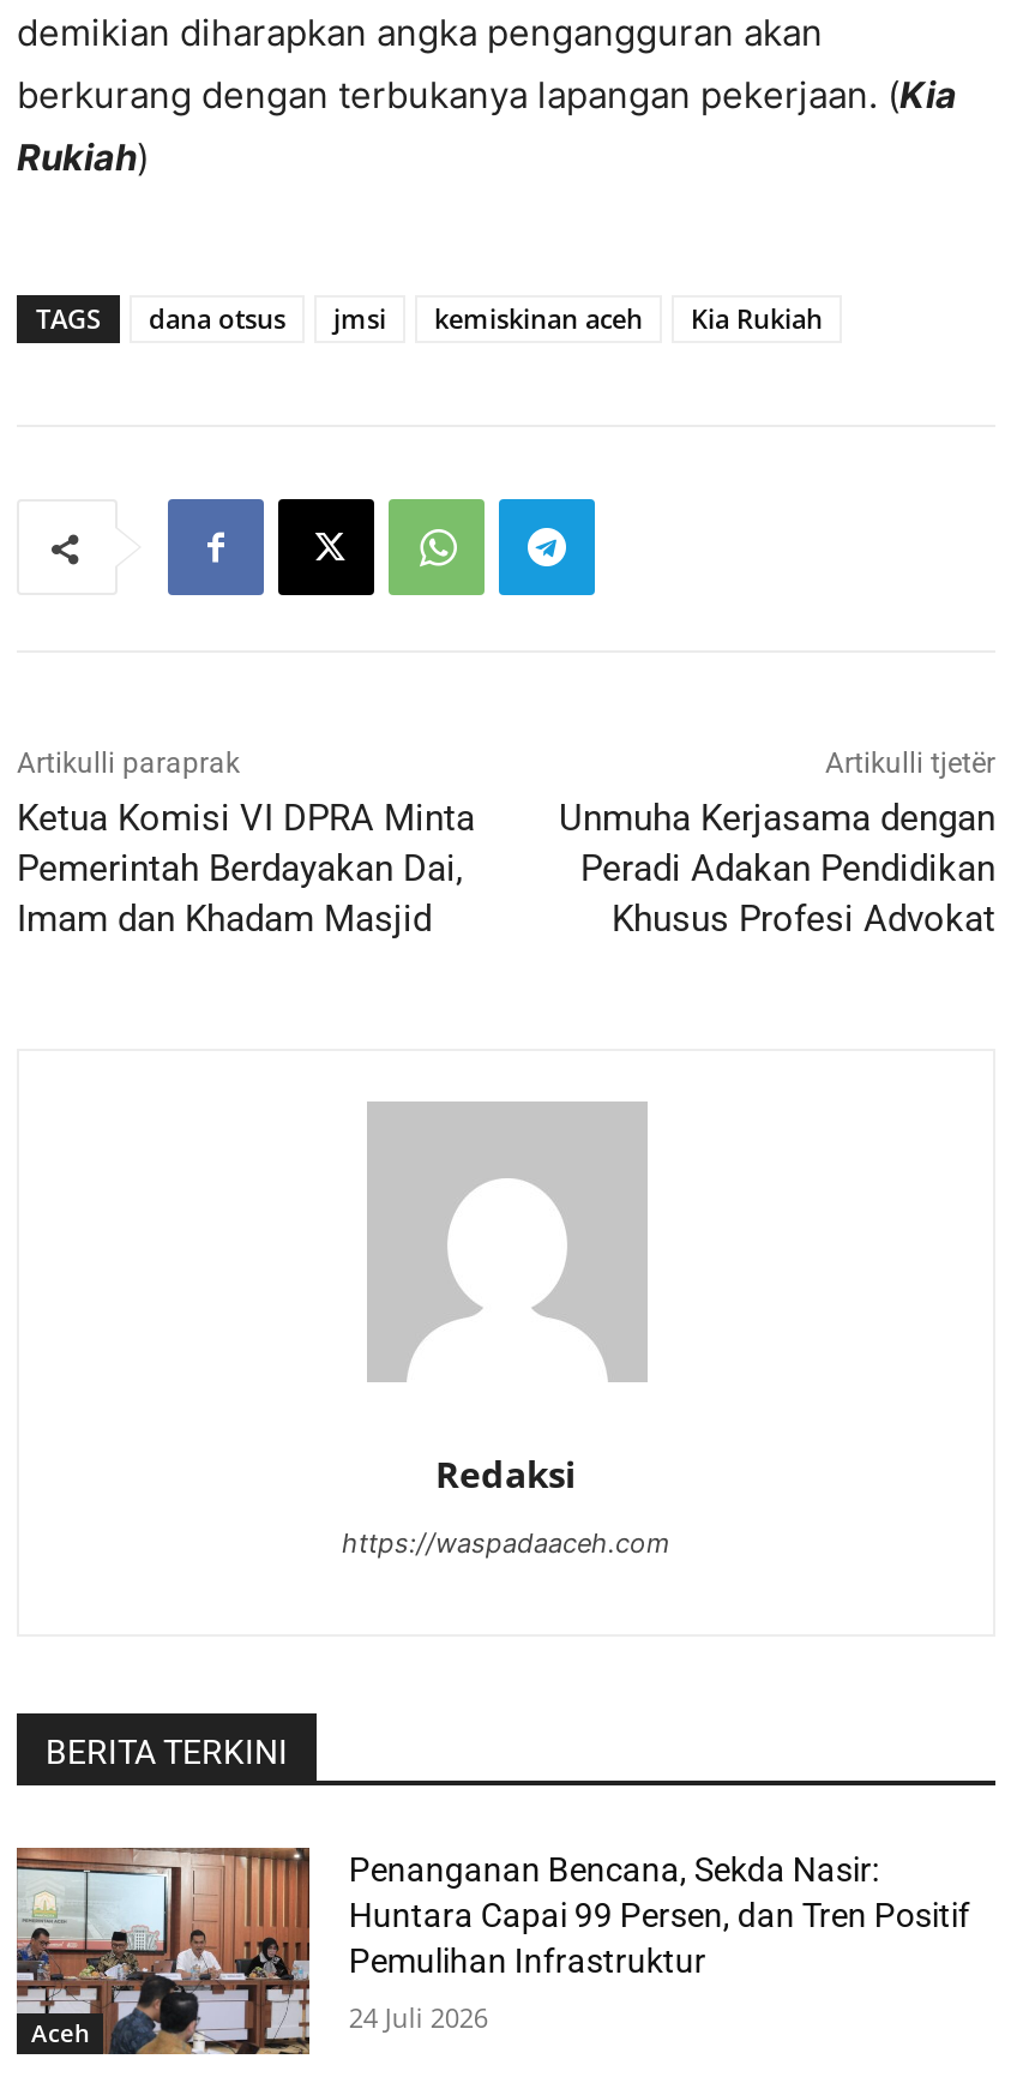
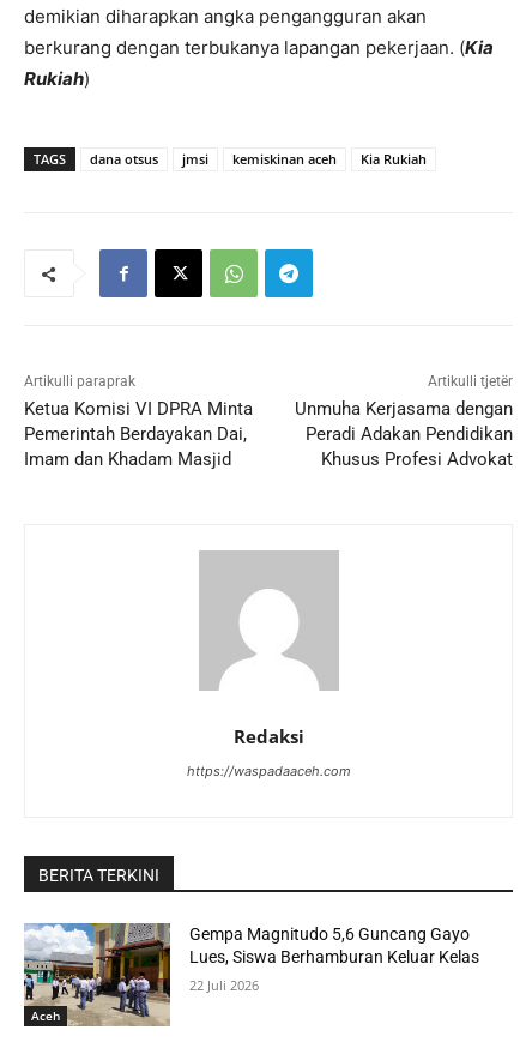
[14,1845,970,2057] [image] | Penanganan Bencana, Sekda Nasir: | Huntara Capai 99 Persen, dan Tren Positif | Pemulihan Infrastruktur -> [23,922,480,1028] [image] | Gempa Magnitudo 5,6 Guncang Gayo | Lues, Siswa Berhamburan Keluar Kelas
[349,2000,488,2036] 24 Juli 2026 -> [190,976,259,994] 22 Juli 2026

